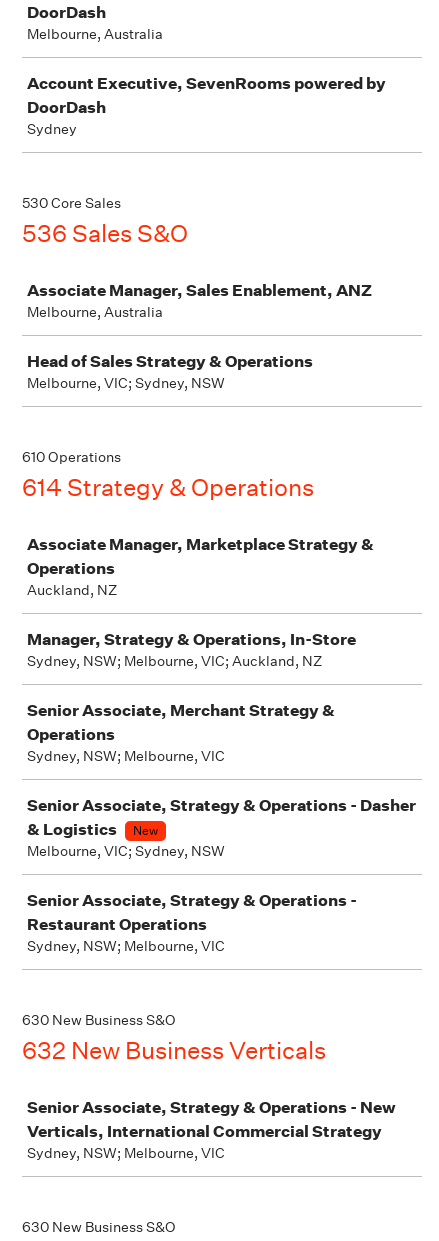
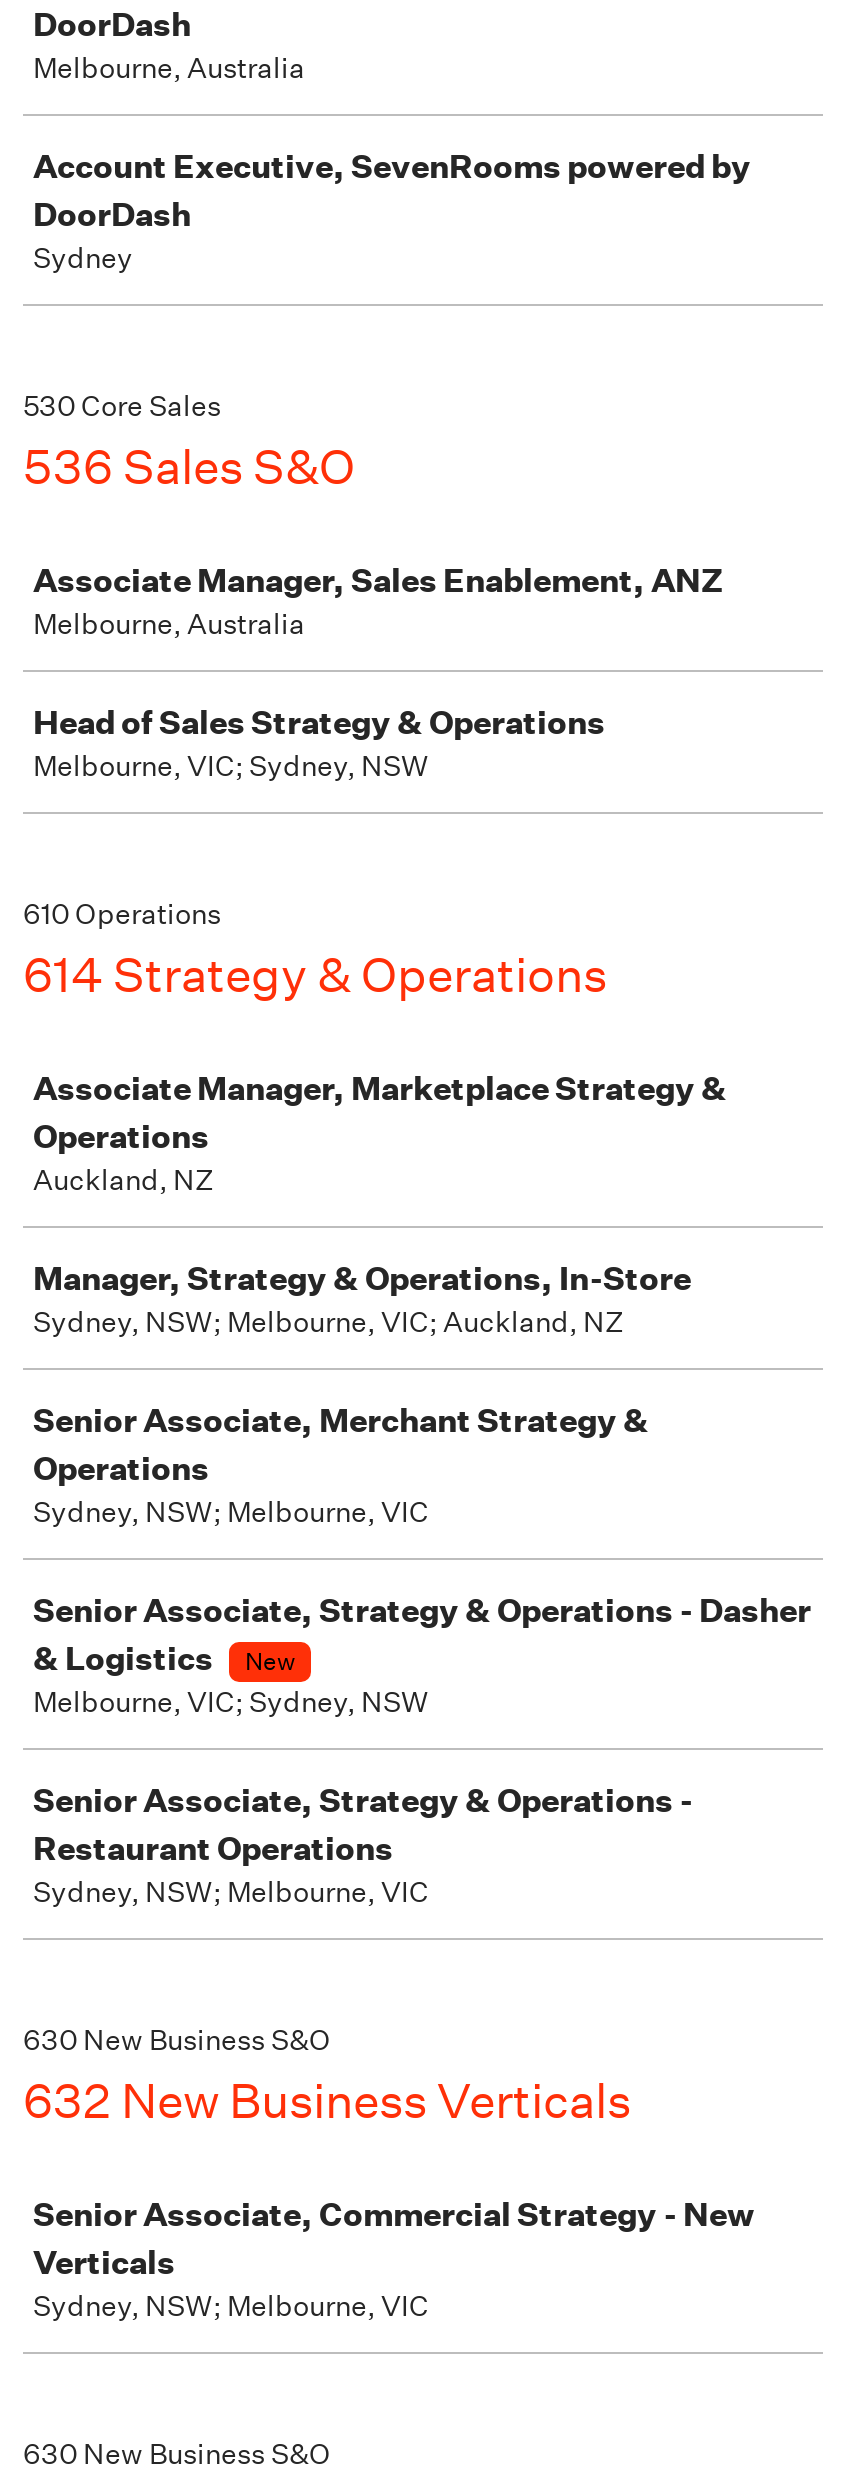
[27,1097,396,1141] Senior Associate, Strategy & Operations - New | Verticals, International Commercial Strategy -> [33,2194,755,2282] Senior Associate, Commercial Strategy - New | Verticals

